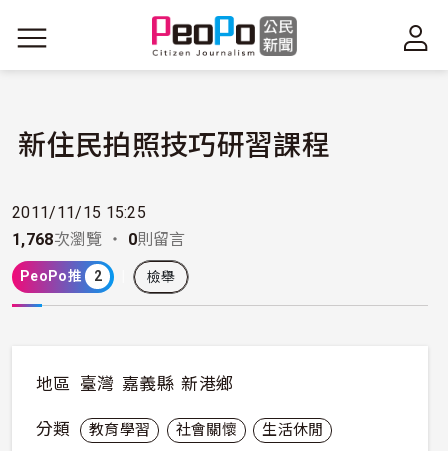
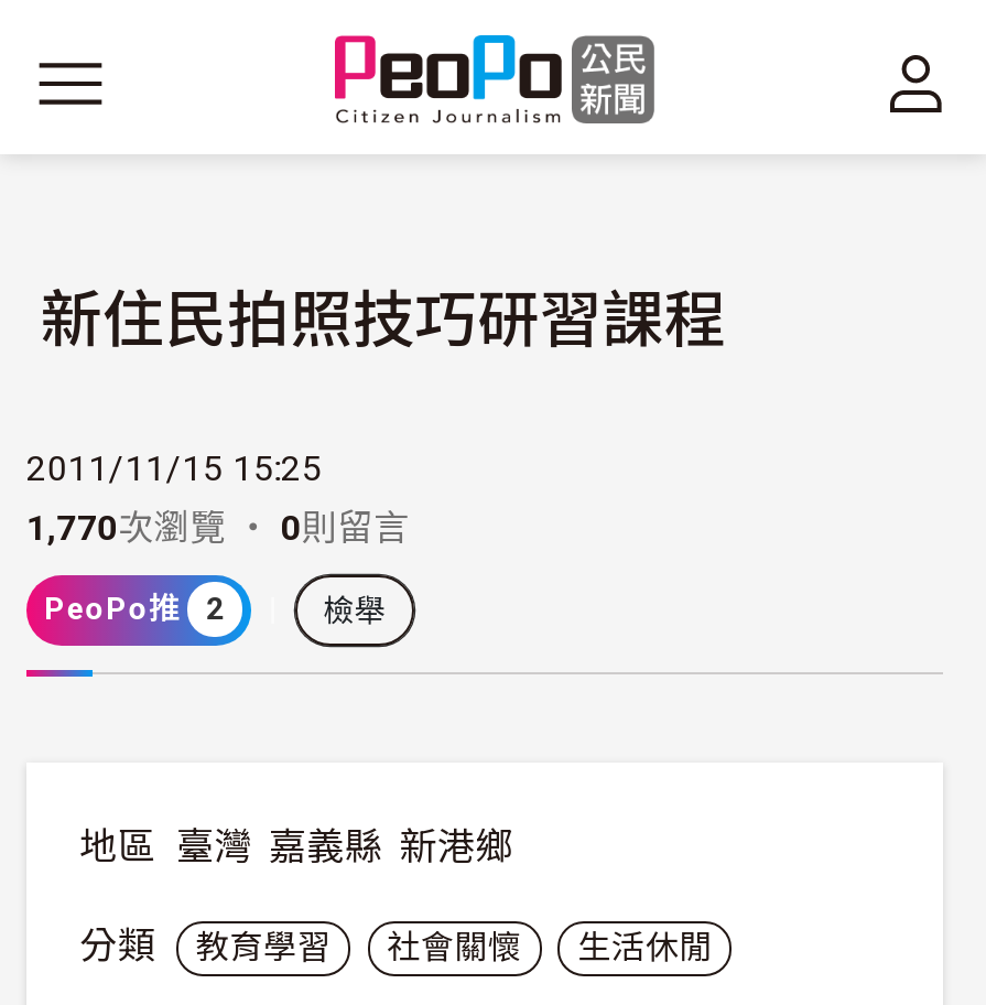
[12,230,186,249] 1,768次瀏覽 ・0則留言 -> [26,507,409,549] 1,770次瀏覽 ・0則留言

